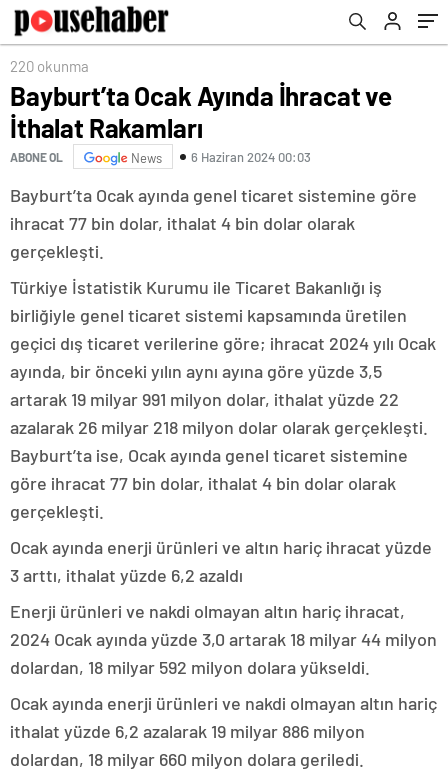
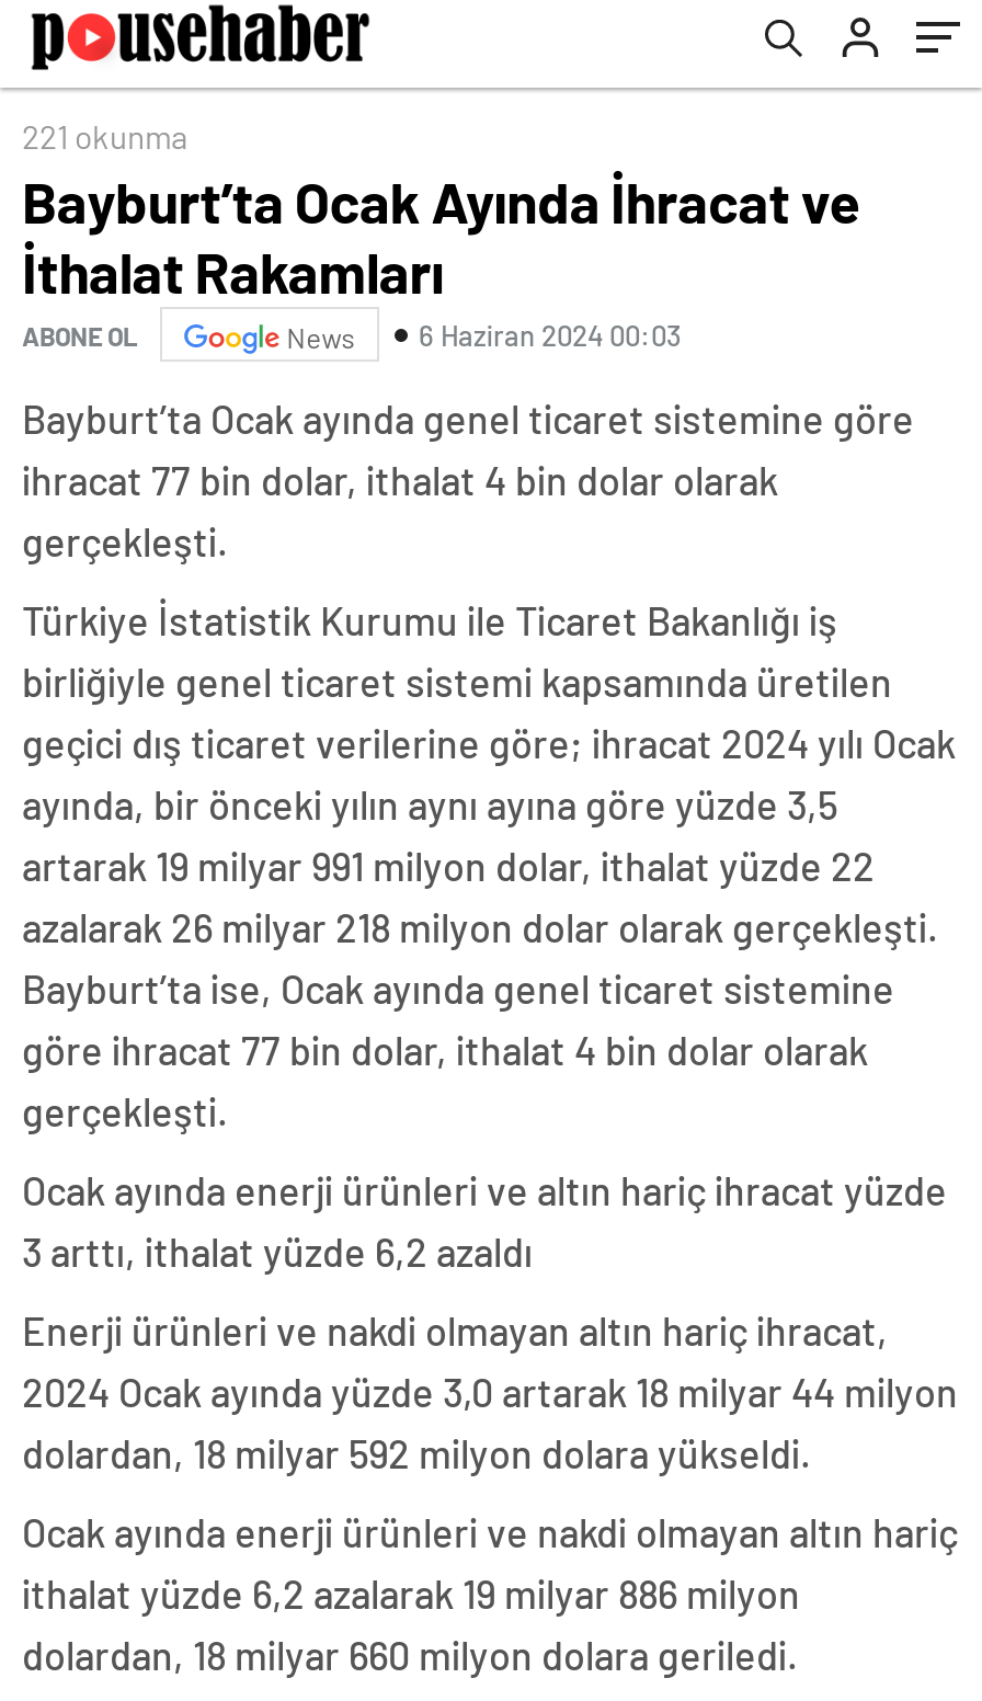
[10,57,89,75] 220 okunma -> [22,116,189,156] 221 okunma

